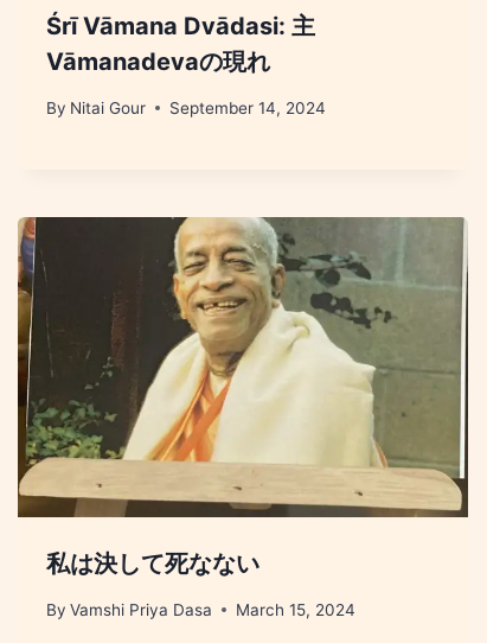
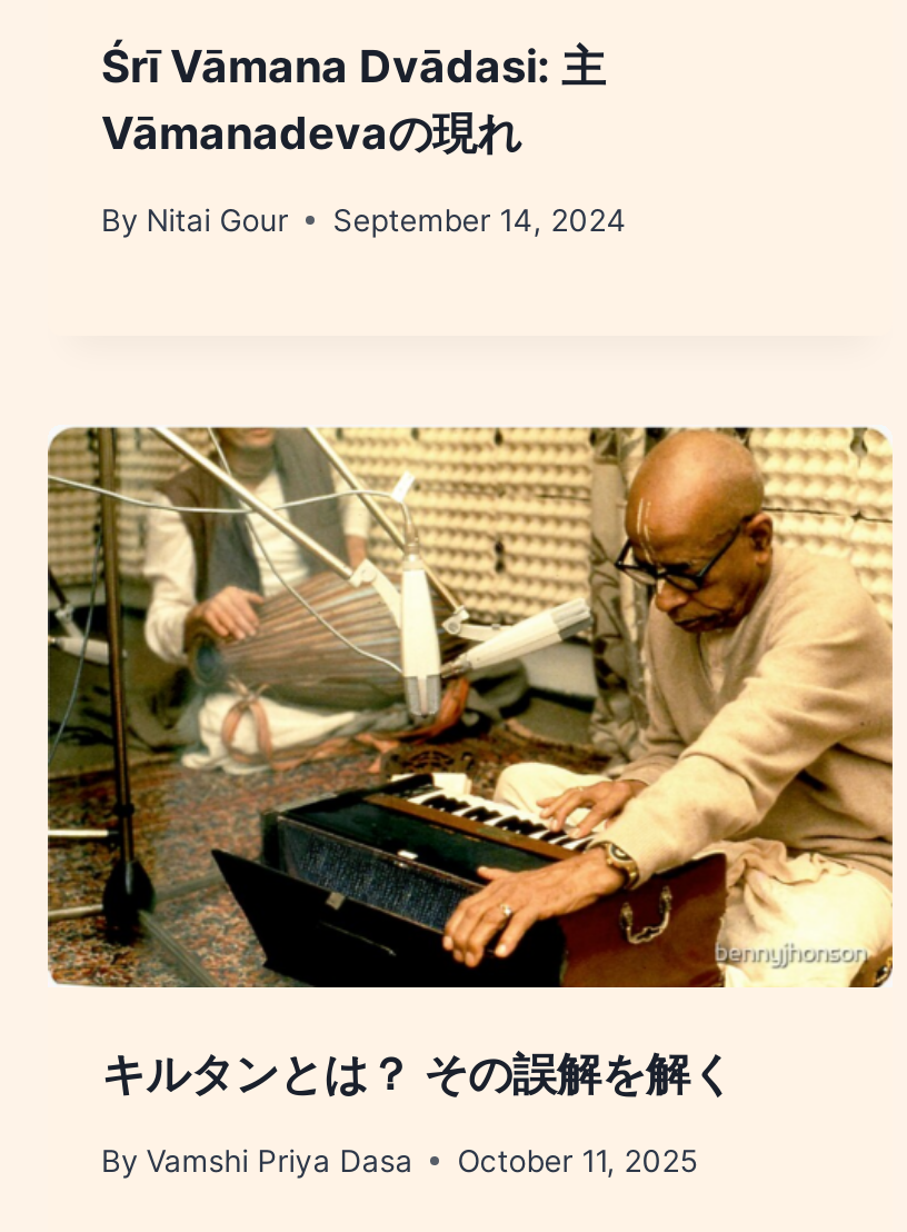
[17,216,469,578] [image] | 私は決して死なない -> [48,425,895,1101] [image] | キルタンとは？ その誤解を解く
[46,600,356,619] By Vamshi Priya Dasa March 15, 2024 -> [101,1143,697,1178] By Vamshi Priya Dasa October 11, 2025

